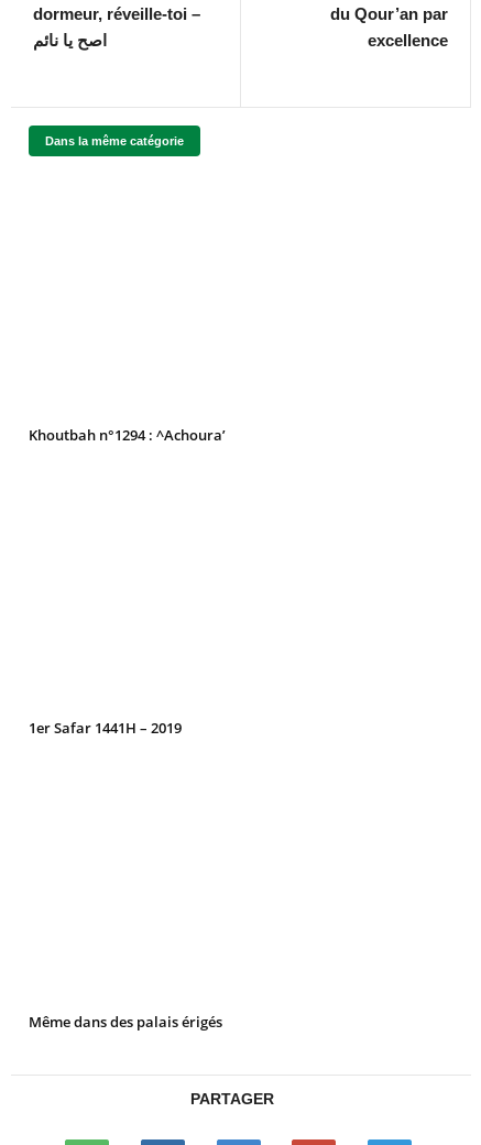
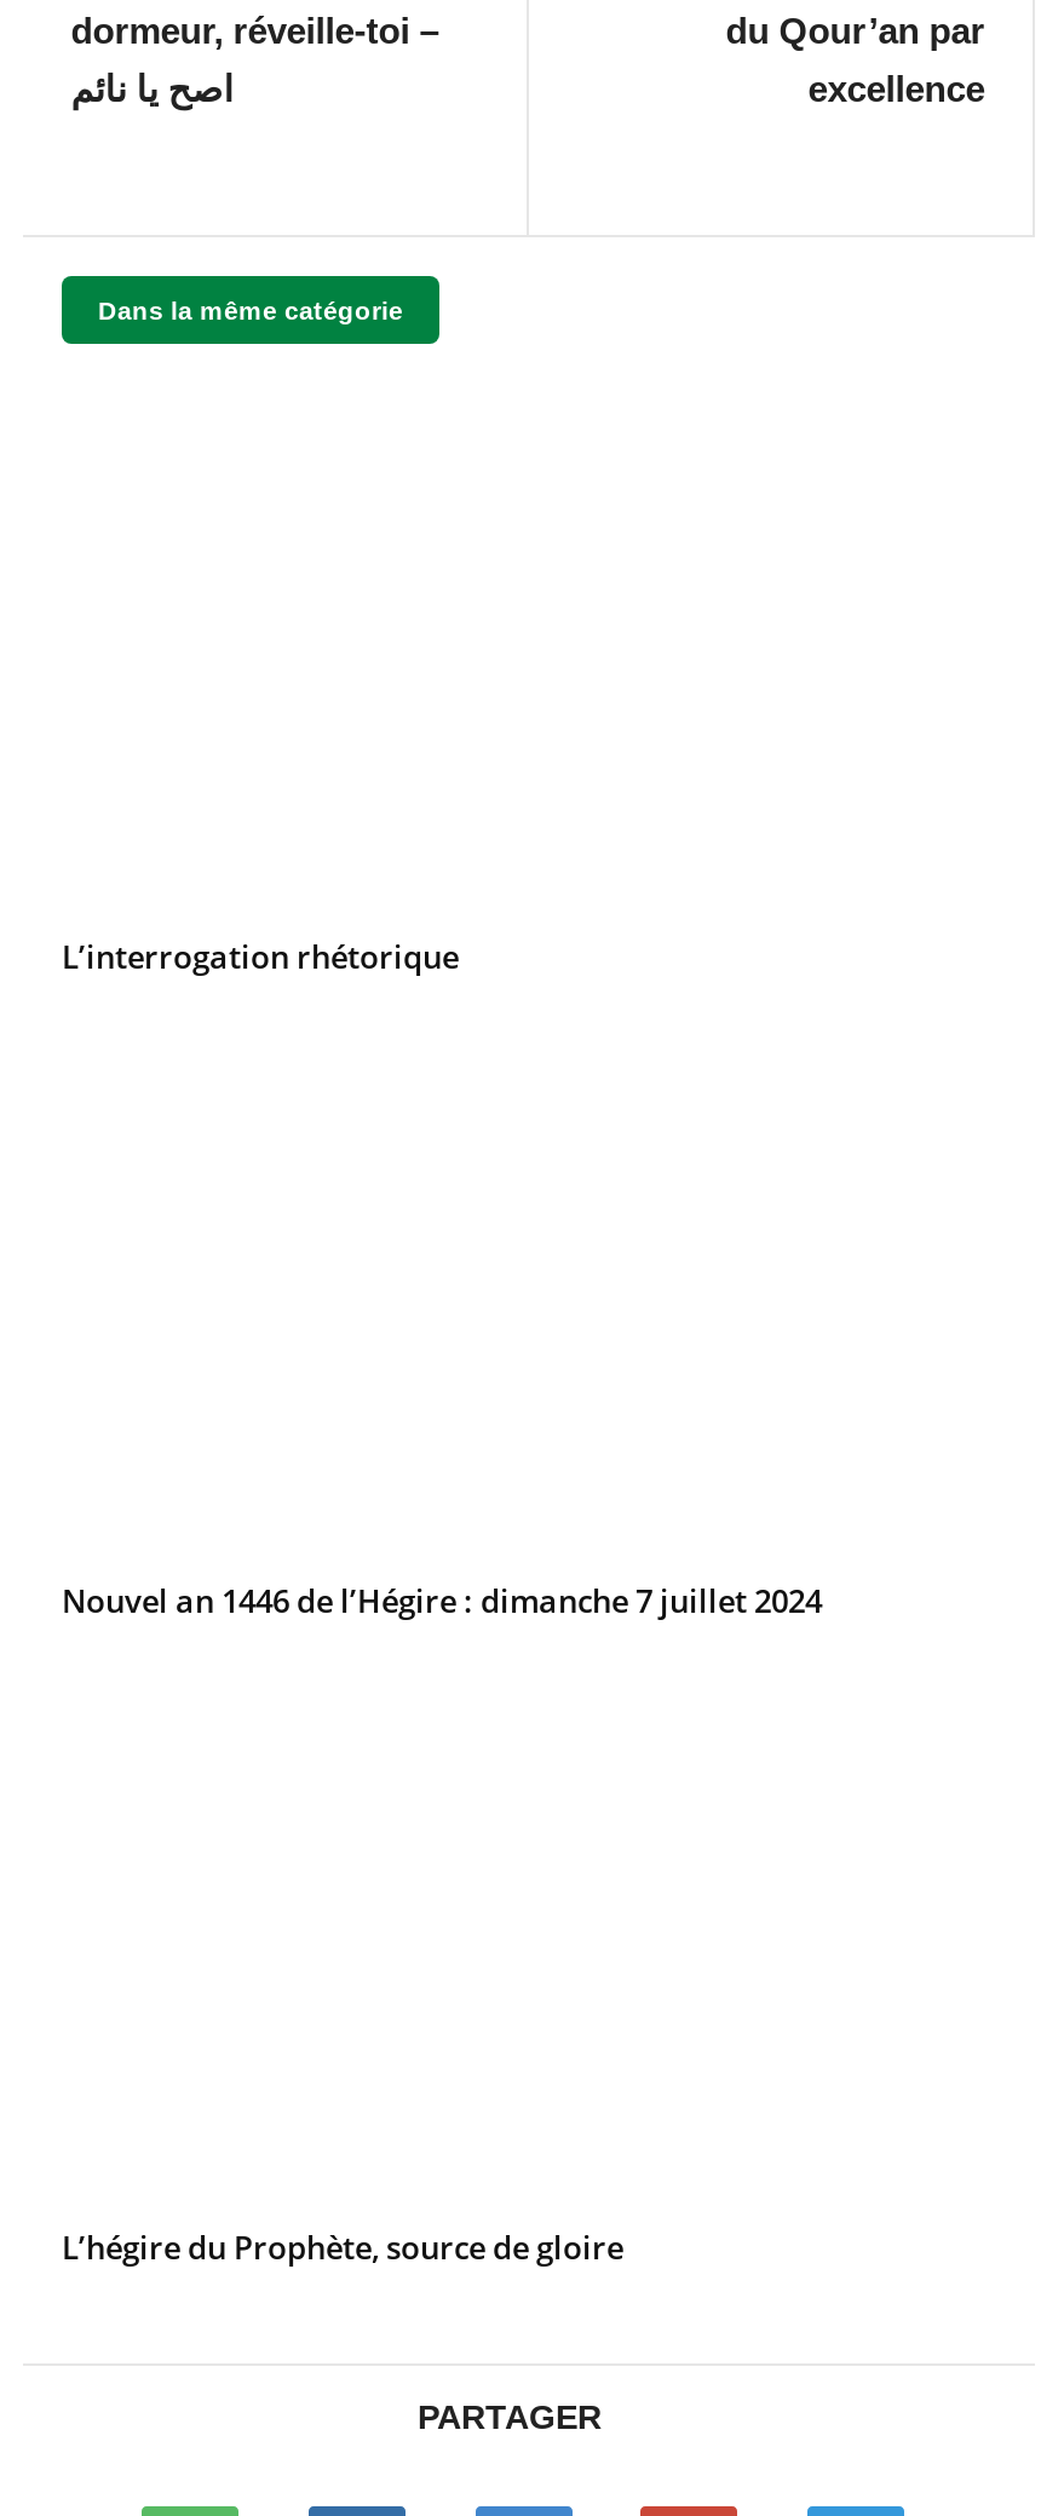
[29,425,226,445] Khoutbah n°1294 : ^Achoura’ -> [62,935,459,979] L’interrogation rhétorique
[29,718,182,738] 1er Safar 1441H – 2019 -> [62,1580,822,1624] Nouvel an 1446 de l’Hégire : dimanche 7 juillet 2024
[29,1011,222,1031] Même dans des palais érigés -> [62,2224,623,2268] L’hégire du Prophète, source de gloire

